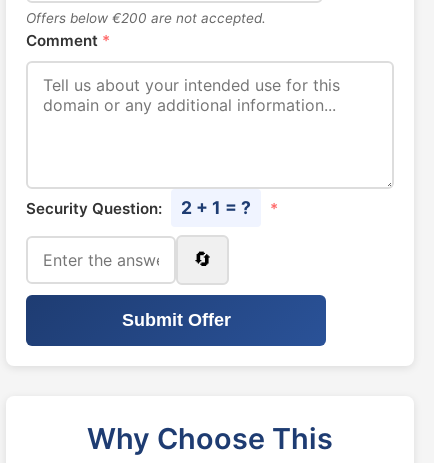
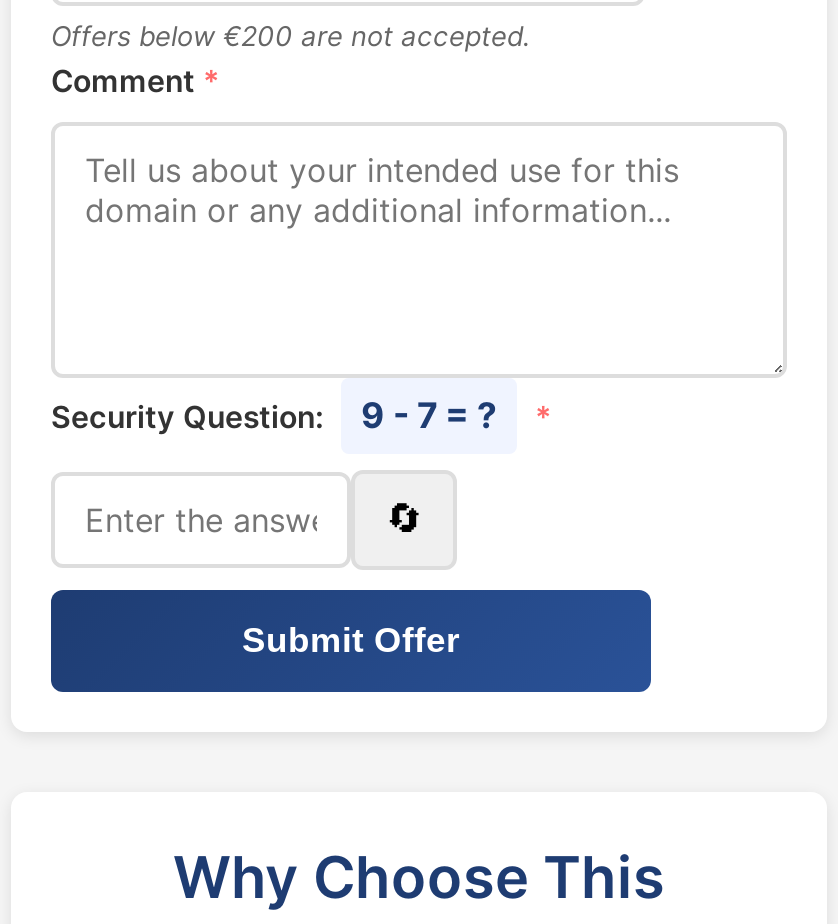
[181,197,251,218] 2 + 1 = ? -> [361,394,497,436] 9 - 7 = ?

